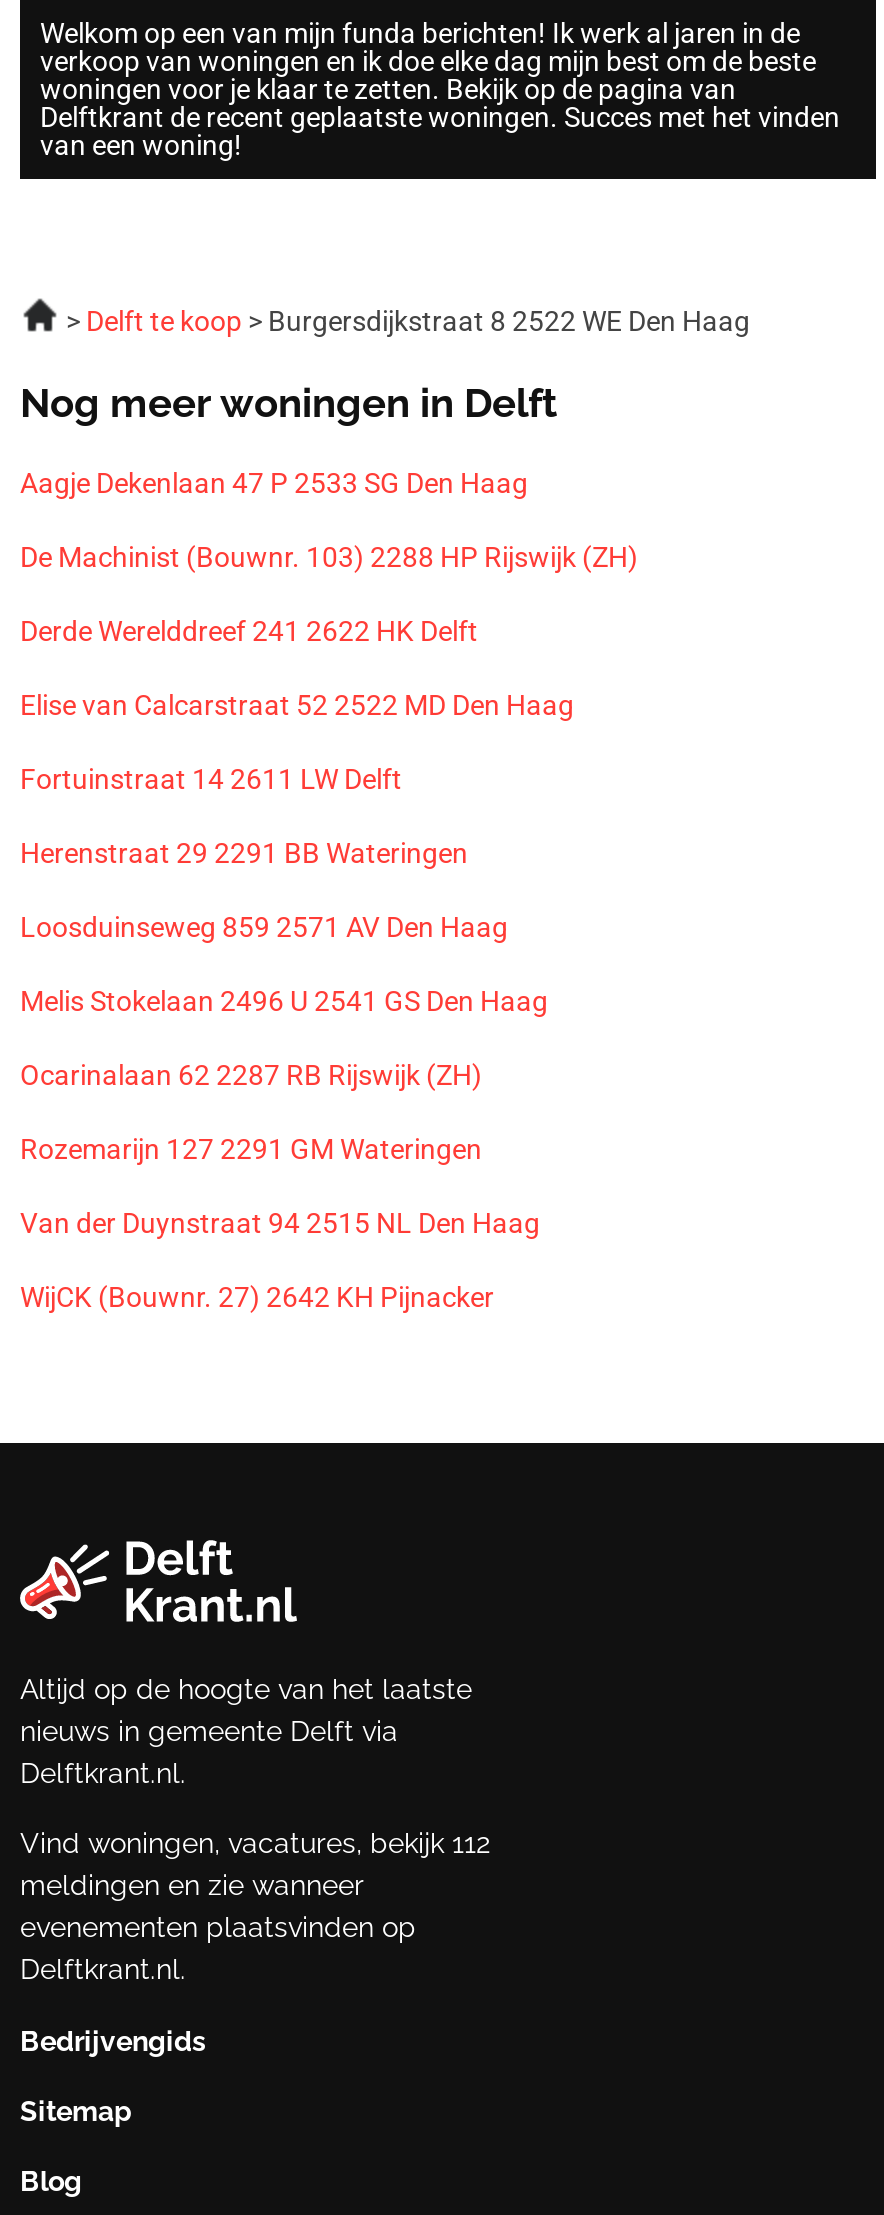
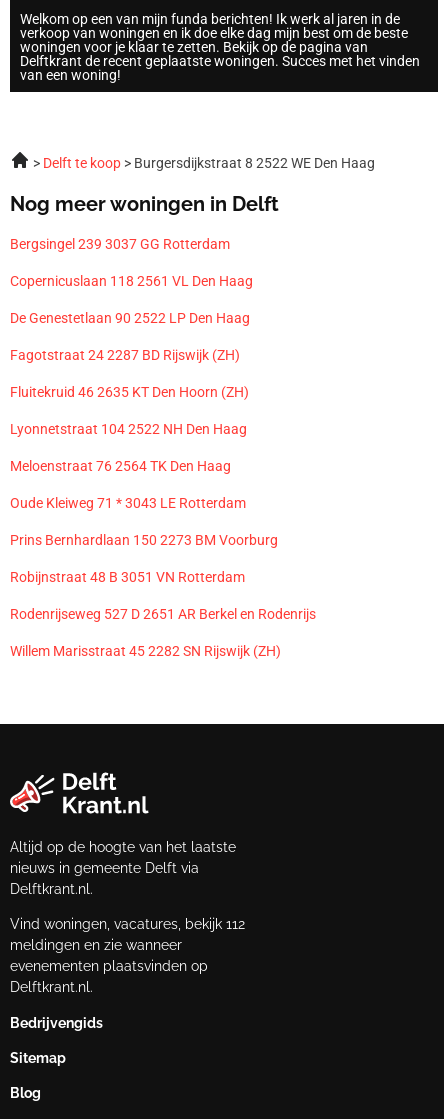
[20,468,528,500] Aagje Dekenlaan 47 P 2533 SG Den Haag -> [10,236,230,252] Bergsingel 239 3037 GG Rotterdam
[20,542,638,574] De Machinist (Bouwnr. 103) 2288 HP Rijswijk (ZH) -> [10,273,253,289] Copernicuslaan 118 2561 VL Den Haag
[20,616,478,648] Derde Werelddreef 241 2622 HK Delft -> [10,310,250,326] De Genestetlaan 90 2522 LP Den Haag
[20,690,574,722] Elise van Calcarstraat 52 2522 MD Den Haag -> [10,347,240,363] Fagotstraat 24 2287 BD Rijswijk (ZH)
[20,764,402,796] Fortuinstraat 14 2611 LW Delft -> [10,384,249,400] Fluitekruid 46 2635 KT Den Hoorn (ZH)
[20,838,468,870] Herenstraat 29 2291 BB Wateringen -> [10,421,247,437] Lyonnetstraat 104 2522 NH Den Haag
[20,912,508,944] Loosduinseweg 859 2571 AV Den Haag -> [10,458,231,474] Meloenstraat 76 2564 TK Den Haag
[20,986,548,1018] Melis Stokelaan 2496 U 2541 GS Den Haag -> [10,495,246,511] Oude Kleiweg 71 * 3043 LE Rotterdam
[20,1060,482,1092] Ocarinalaan 62 2287 RB Rijswijk (ZH) -> [10,532,278,548] Prins Bernhardlaan 150 2273 BM Voorburg
[20,1134,482,1166] Rozemarijn 127 2291 GM Wateringen -> [10,569,245,585] Robijnstraat 48 B 3051 VN Rotterdam
[20,1208,540,1240] Van der Duynstraat 94 2515 NL Den Haag -> [10,606,316,622] Rodenrijseweg 527 D 2651 AR Berkel en Rodenrijs
[20,1282,494,1314] WijCK (Bouwnr. 27) 2642 KH Pijnacker -> [10,643,281,659] Willem Marisstraat 45 2282 SN Rijswijk (ZH)

